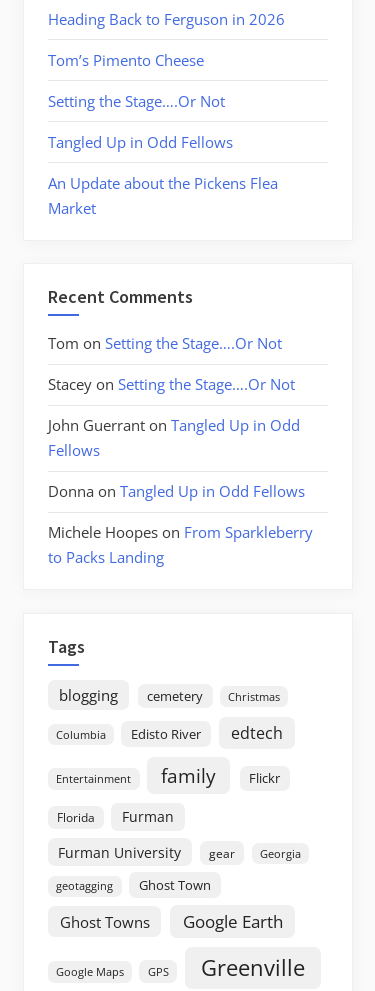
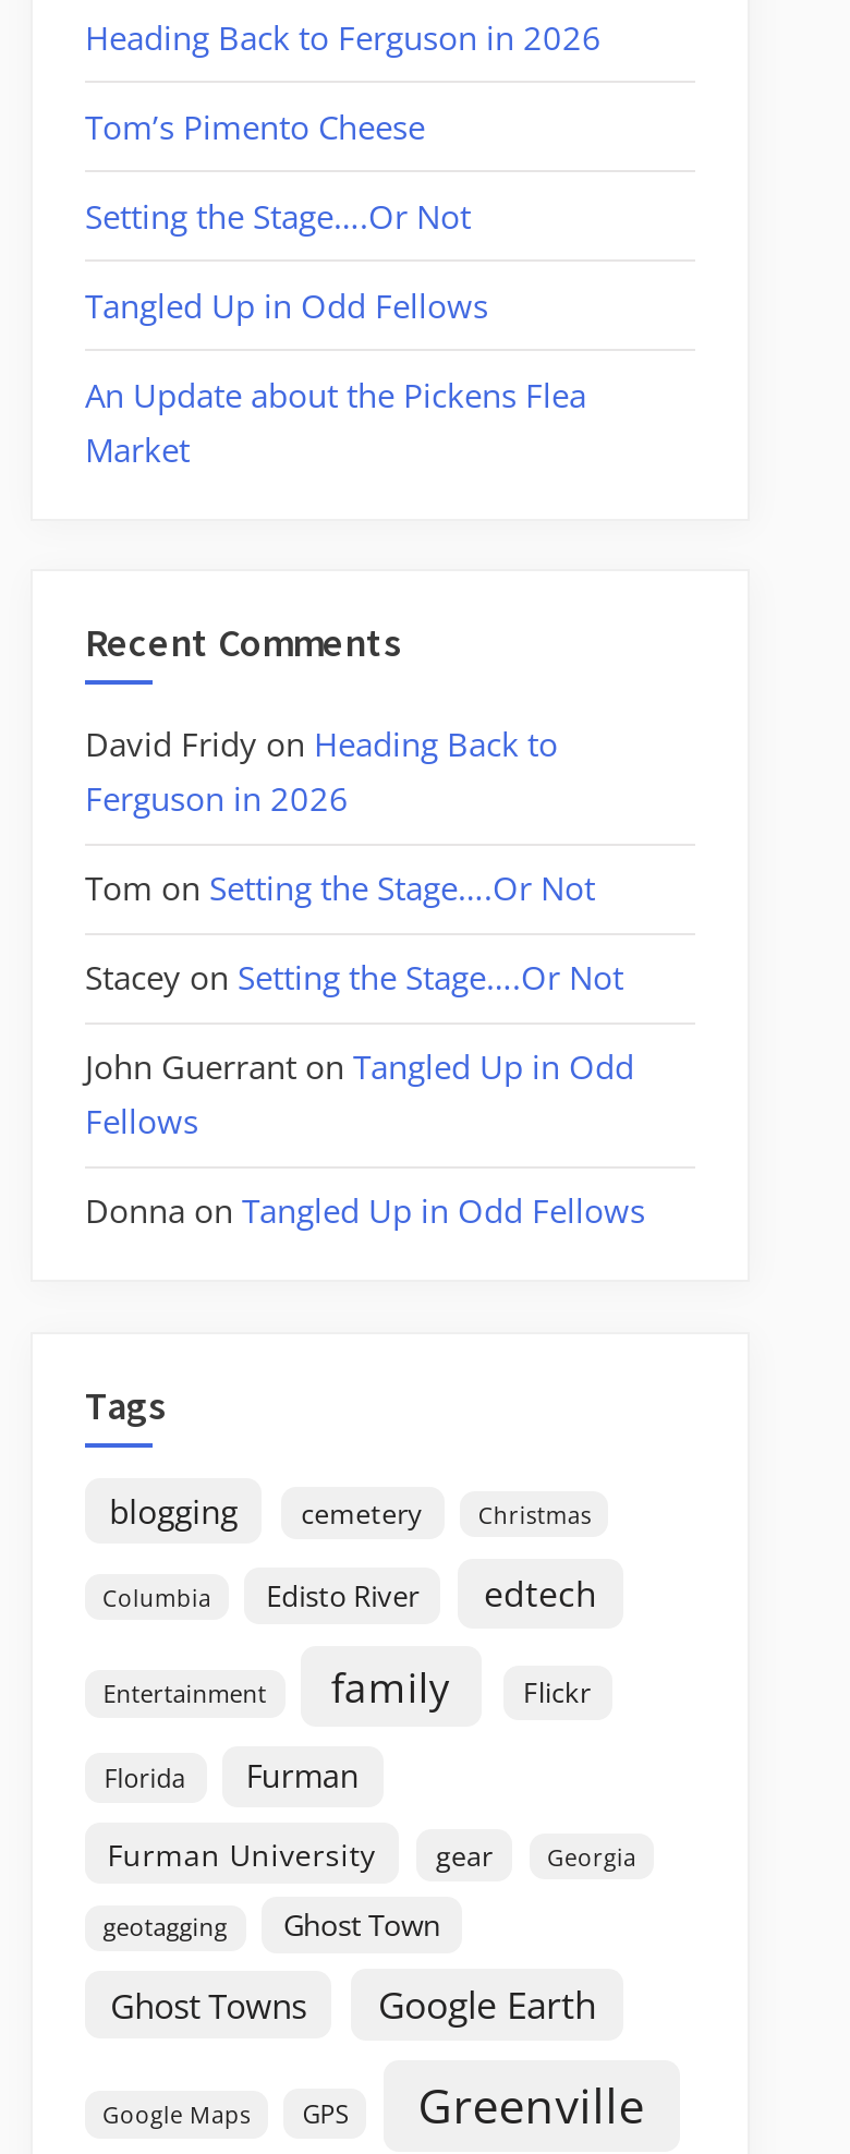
none -> [85,722,558,820] David Fridy on Heading Back to | Ferguson in 2026
moved [48,333,305,501] -> [85,866,645,1232]: Tom on Setting the Stage….Or Not | Stacey on Setting the Stage….Or Not | John Guerrant on Tangled Up in Odd | Fellows | Donna on Tangled Up in Odd Fellows
[48,522,313,567] Michele Hoopes on From Sparkleberry | to Packs Landing -> none

